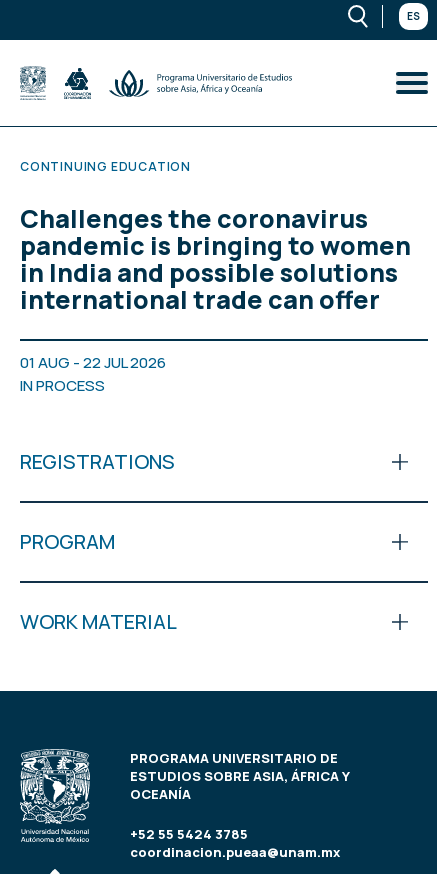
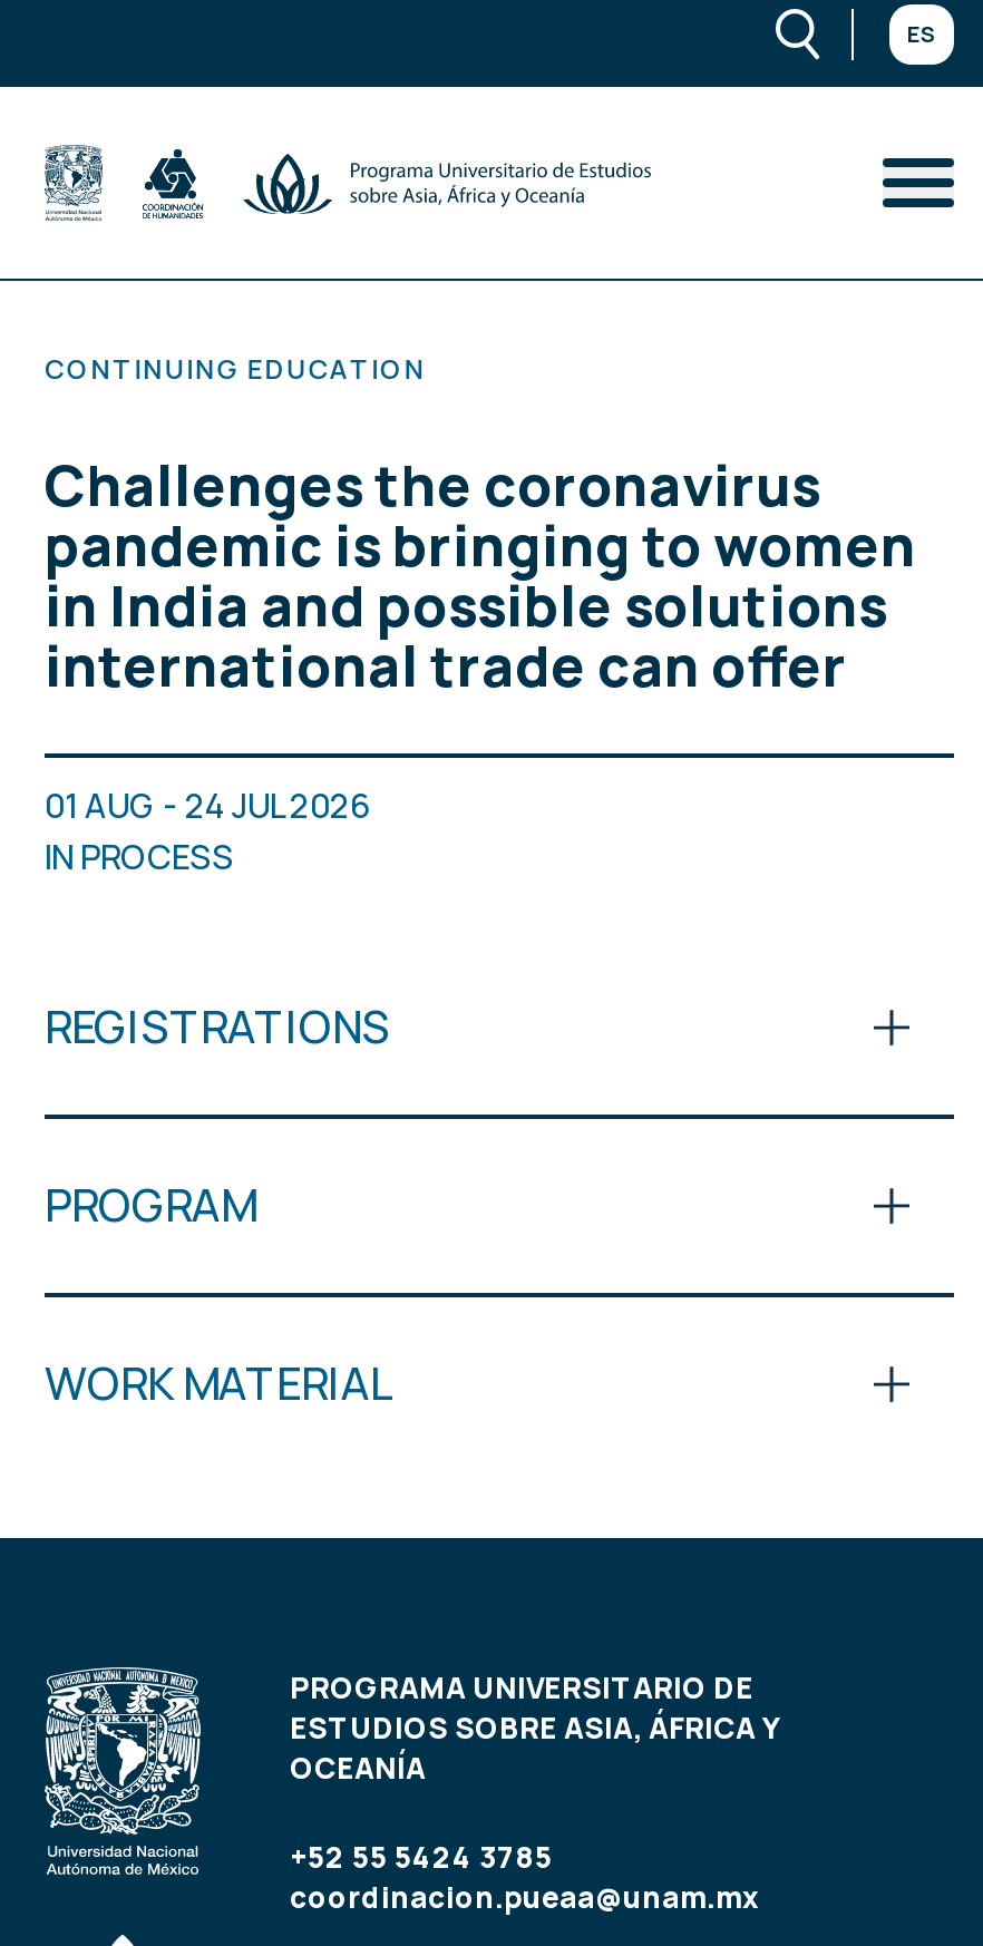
[20,352,166,373] 01 AUG - 22 JUL 2026 -> [45,782,370,829] 01 AUG - 24 JUL 2026

